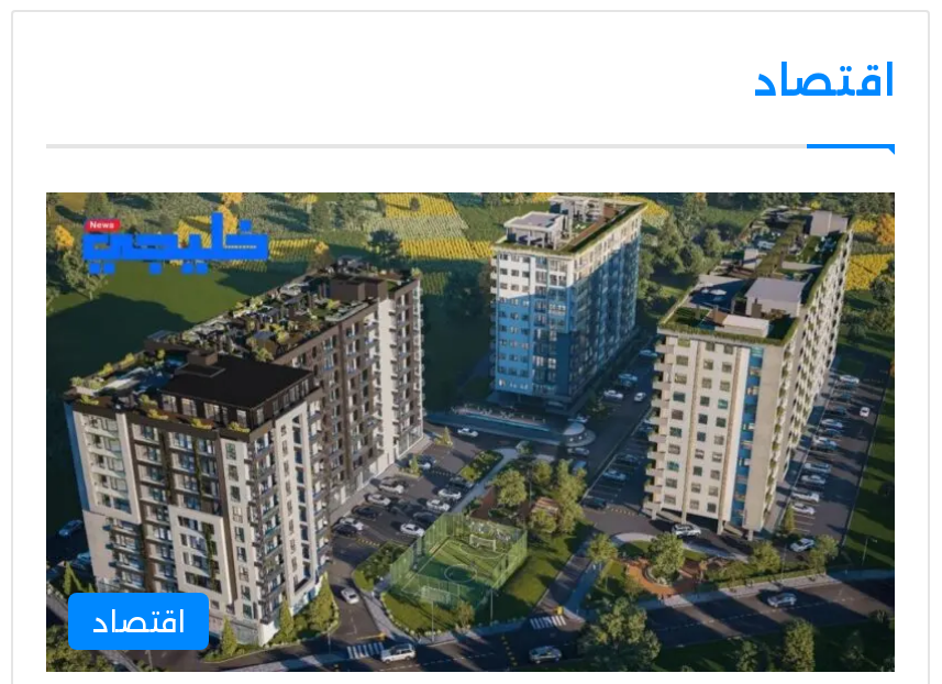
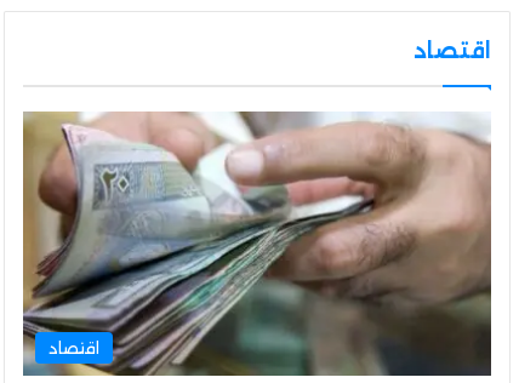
[44,190,897,674] [image] -> [22,112,492,377] [image]

